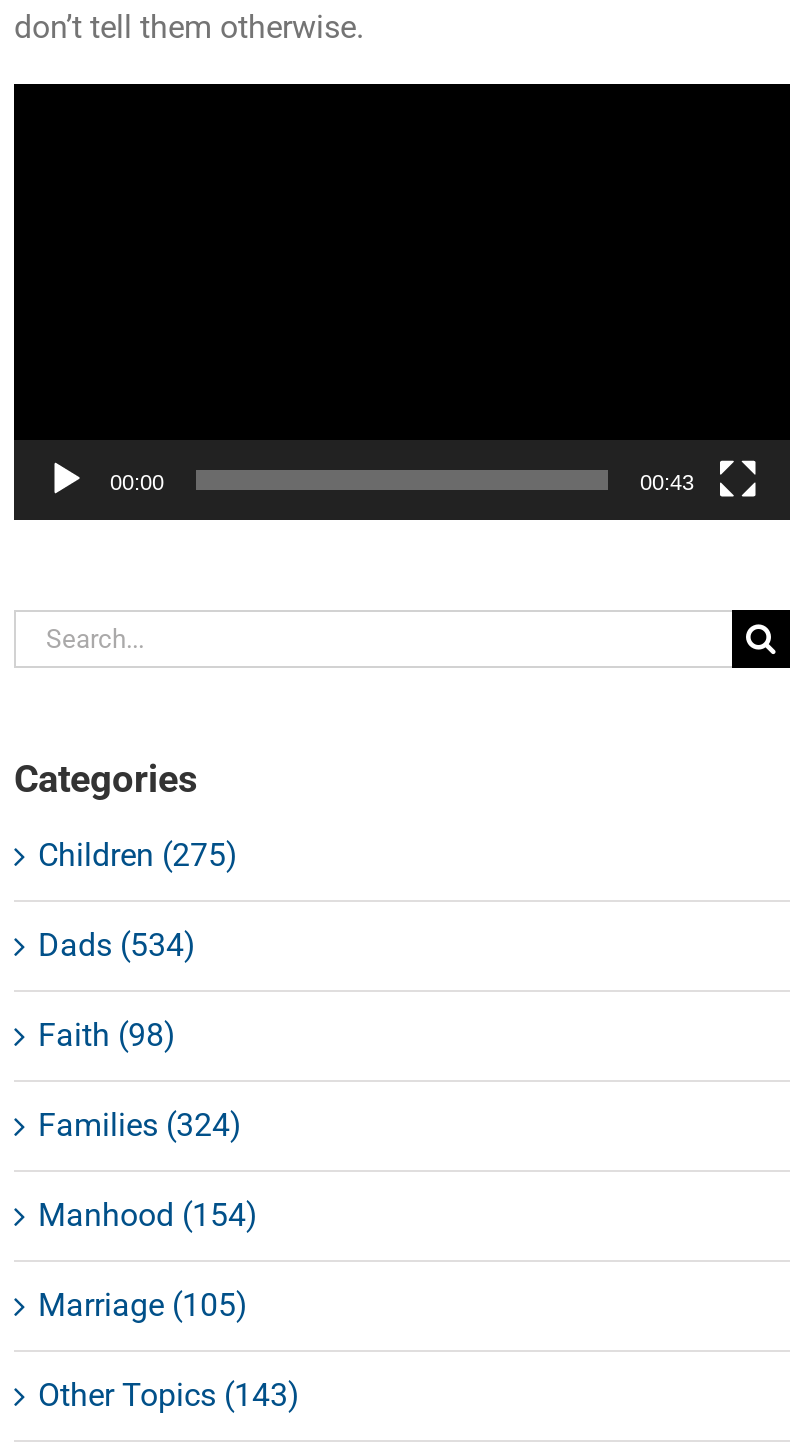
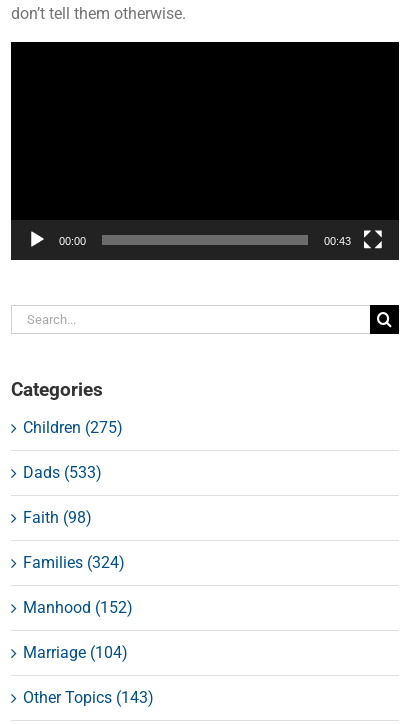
[38,926,196,964] Dads (534) -> [23,463,102,482] Dads (533)
[38,1196,258,1234] Manhood (154) -> [23,598,133,617] Manhood (152)
[38,1286,248,1324] Marriage (105) -> [23,643,128,662] Marriage (104)

